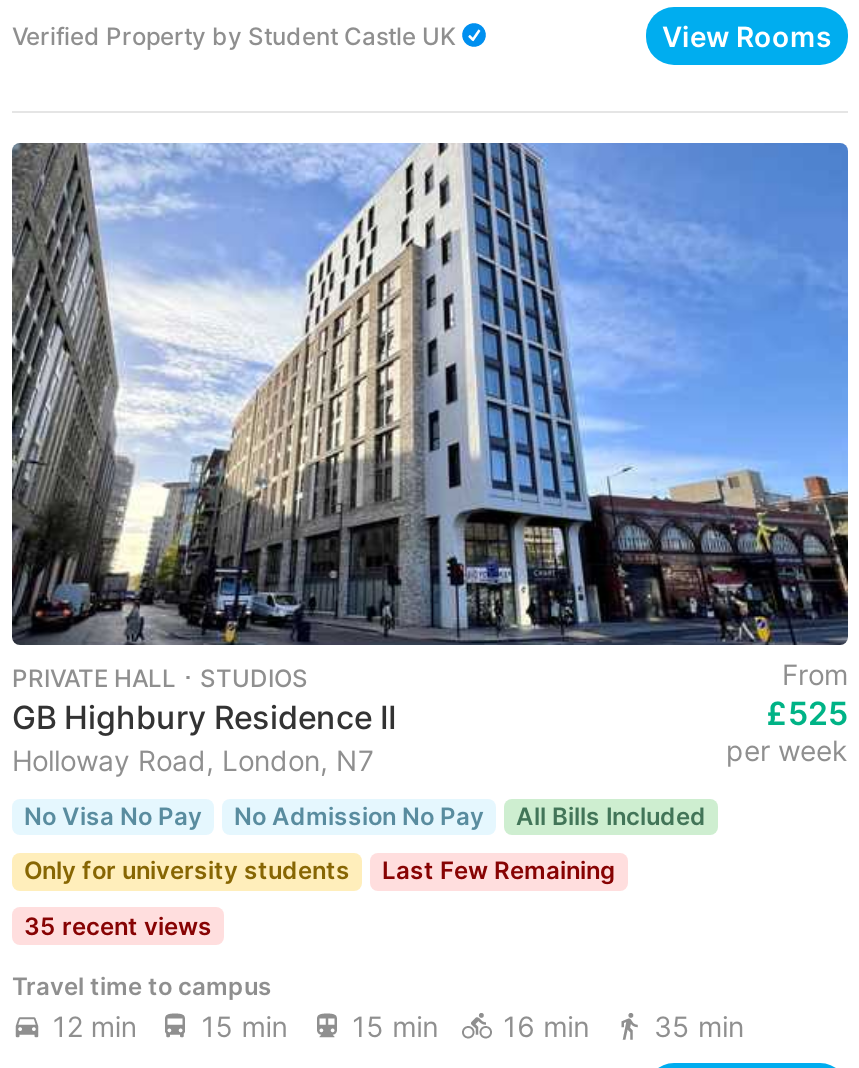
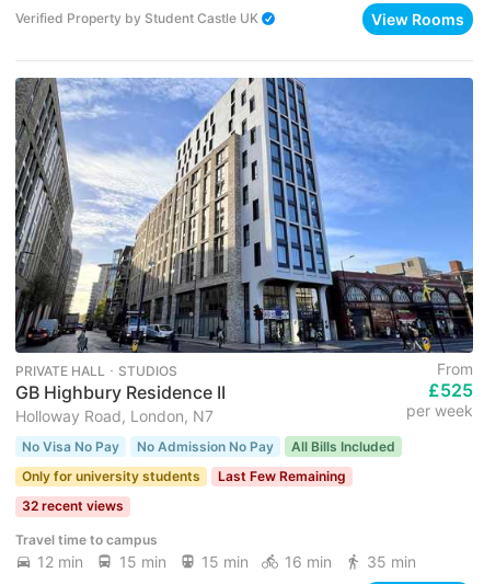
[24,911,212,941] 35 recent views -> [22,498,124,514] 32 recent views

